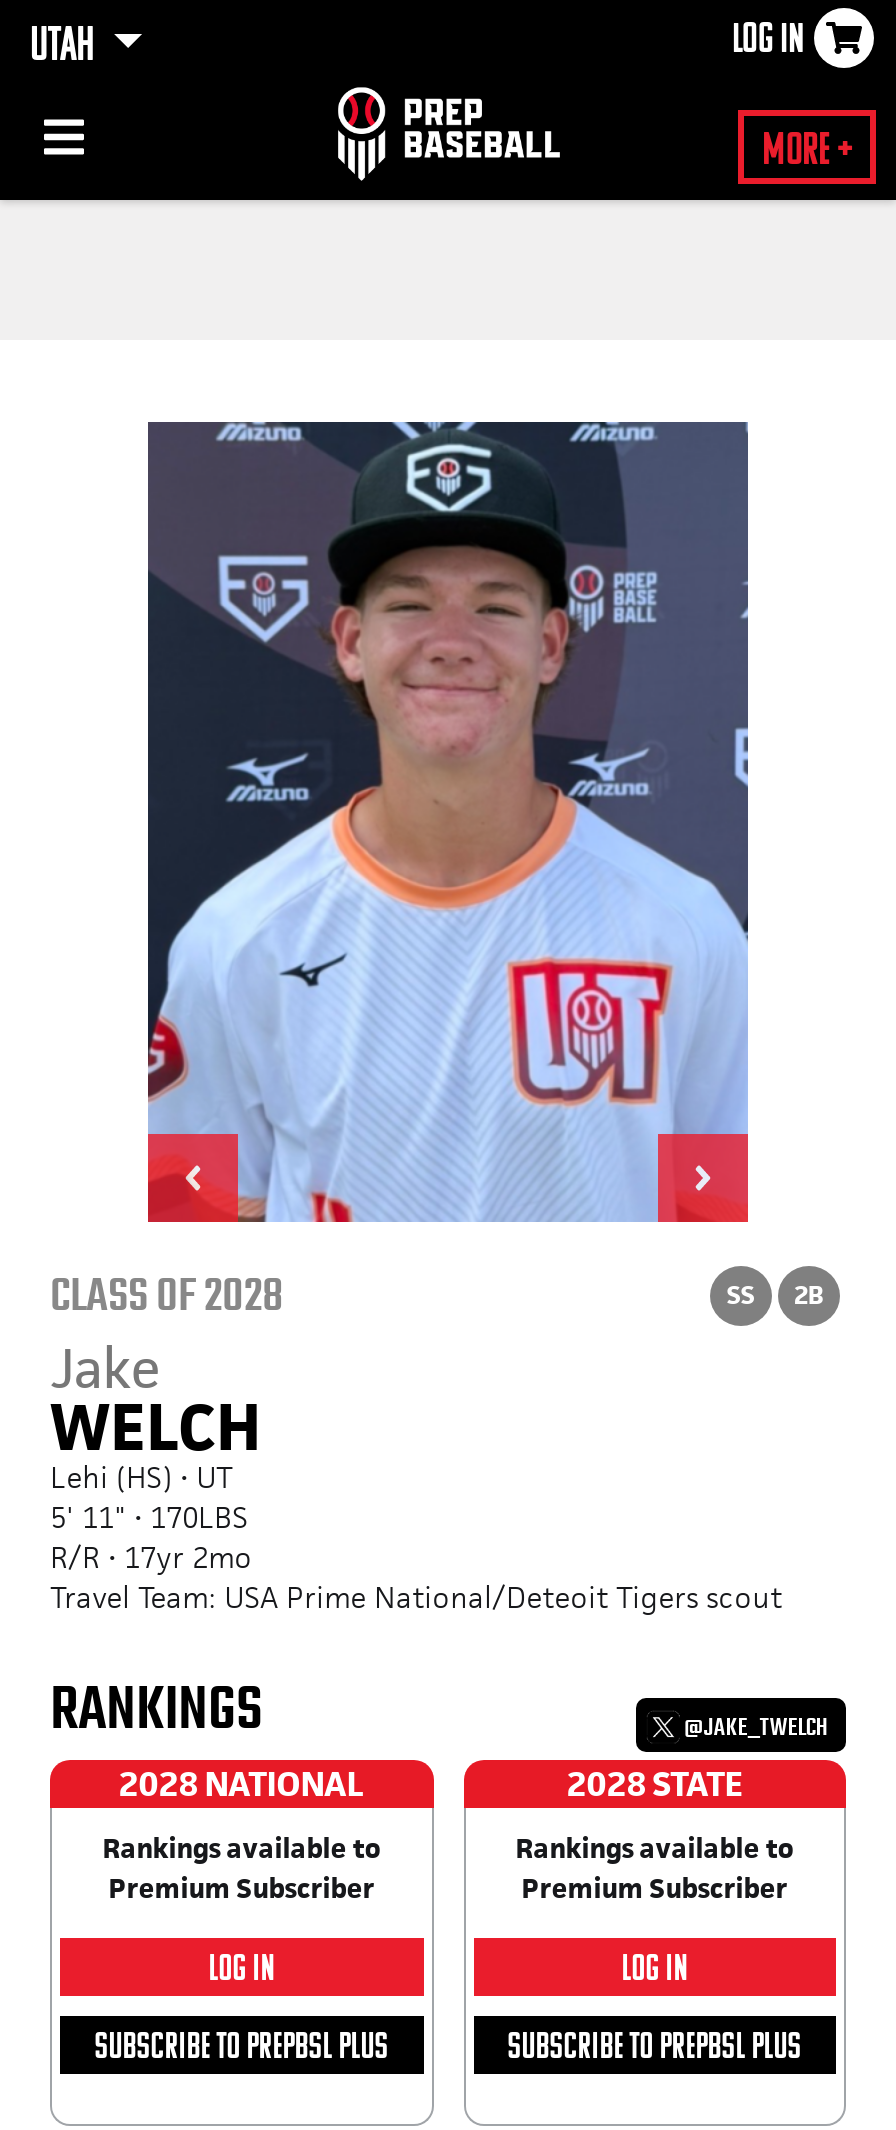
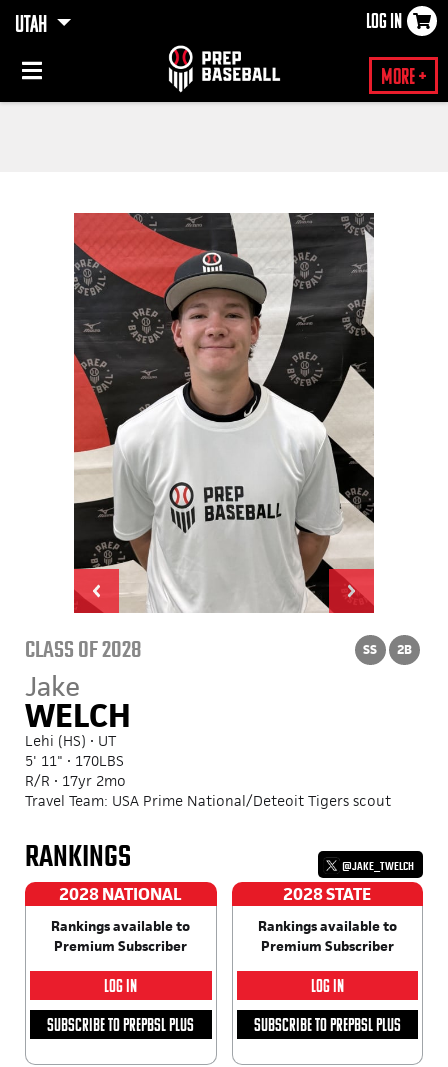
[146,420,750,1224] [image] -> [73,212,375,613] [image]

